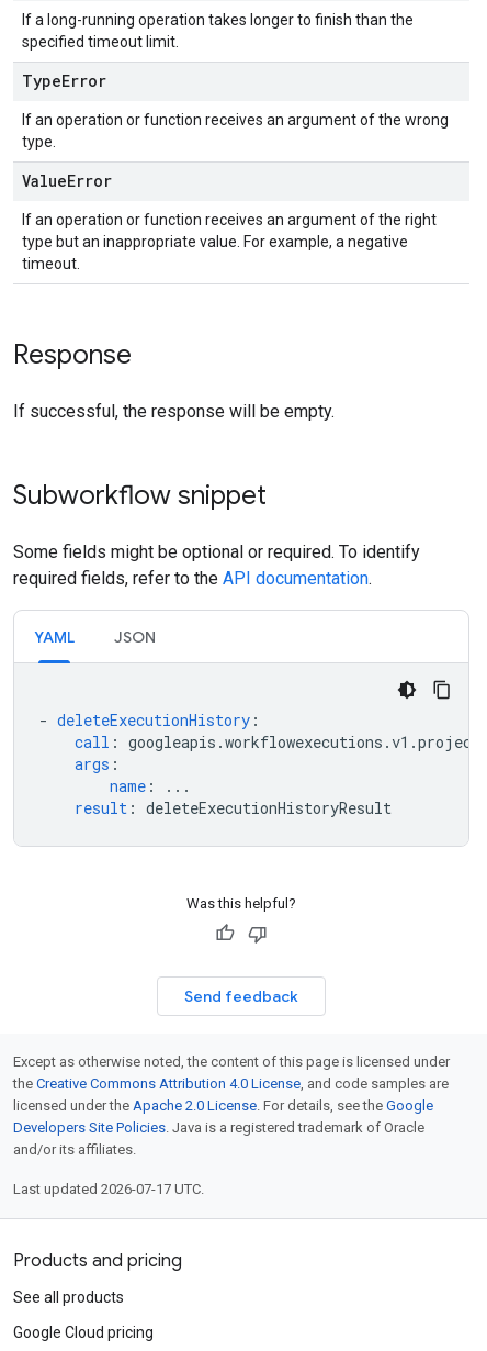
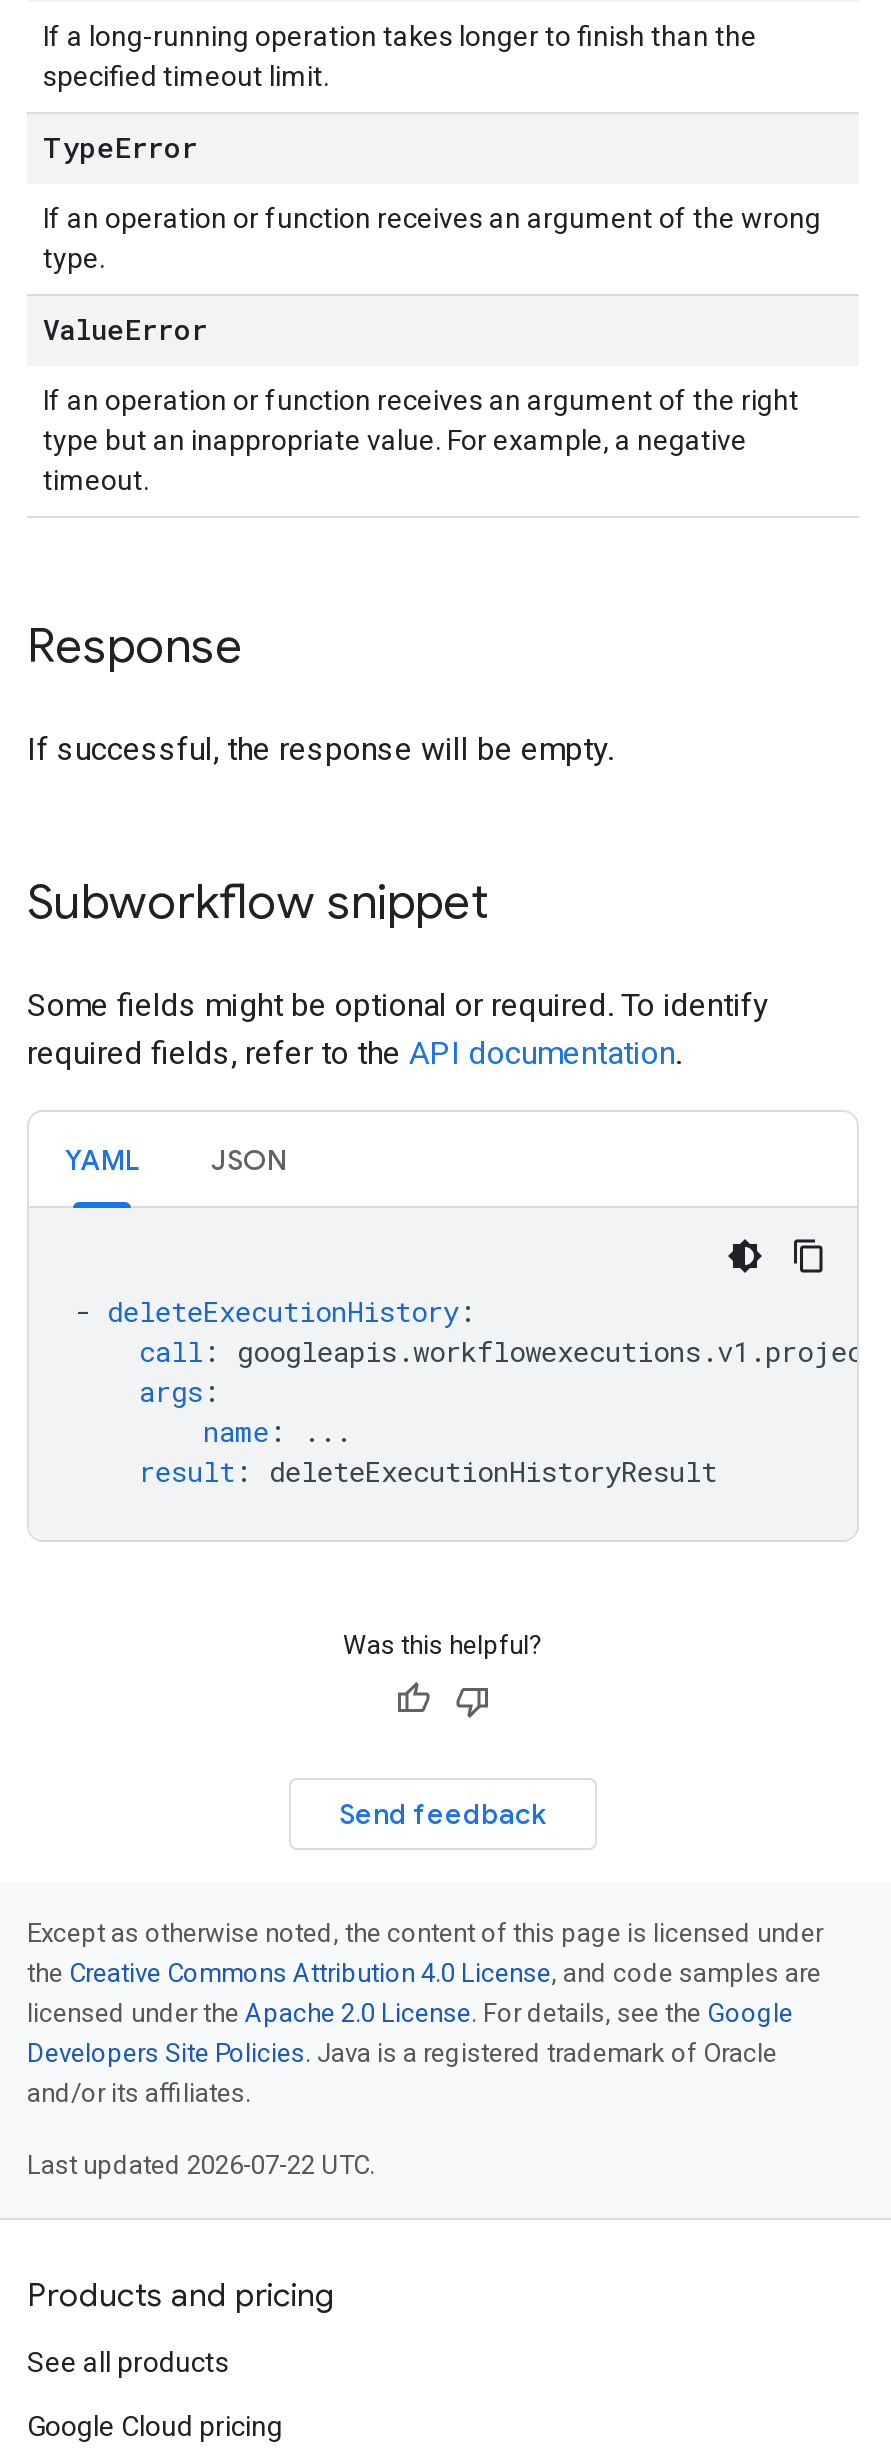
[13,1181,204,1197] Last updated 2026-07-17 UTC. -> [27,2150,375,2180] Last updated 2026-07-22 UTC.

